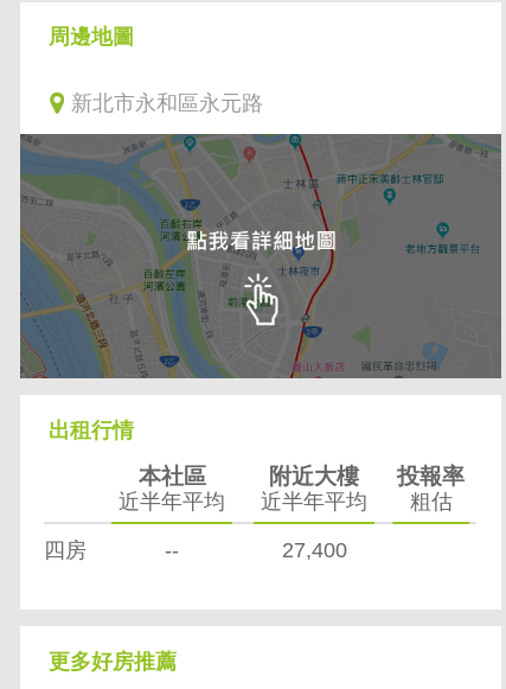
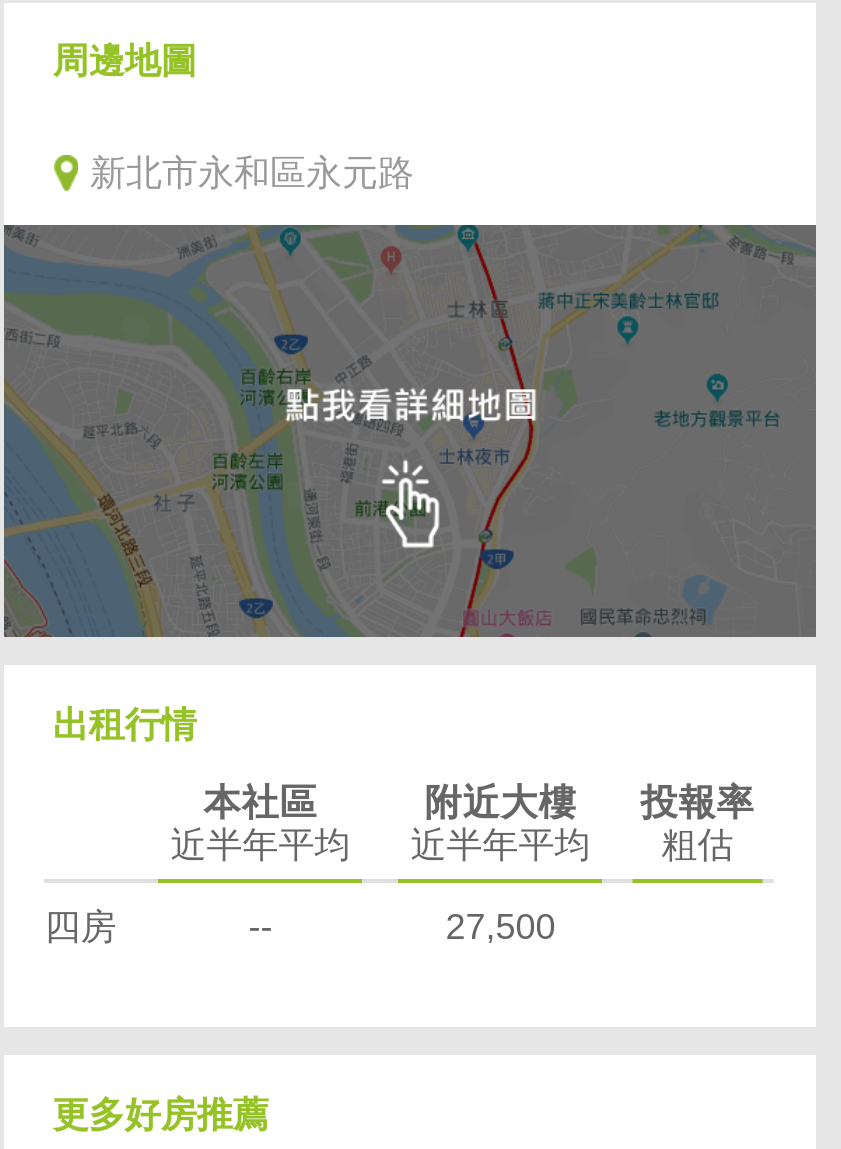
[282,538,347,562] 27,400 -> [446,907,556,947] 27,500

